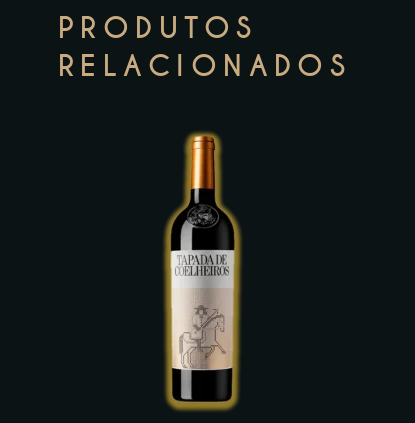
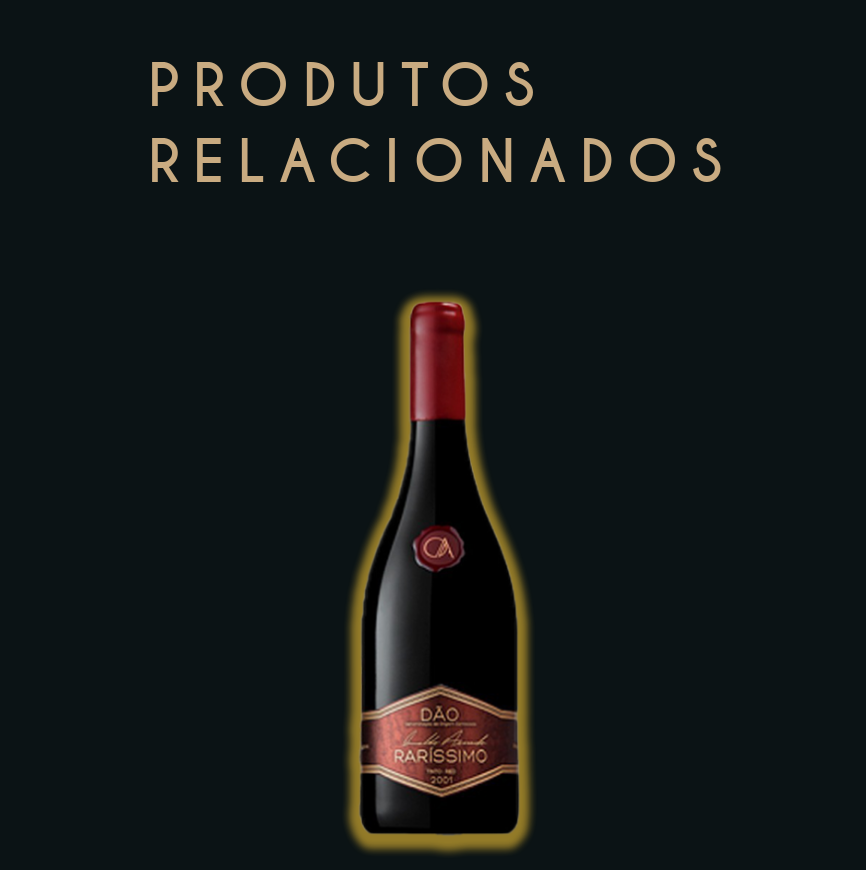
[158,135,250,410] [image] -> [344,300,534,854] [image]

